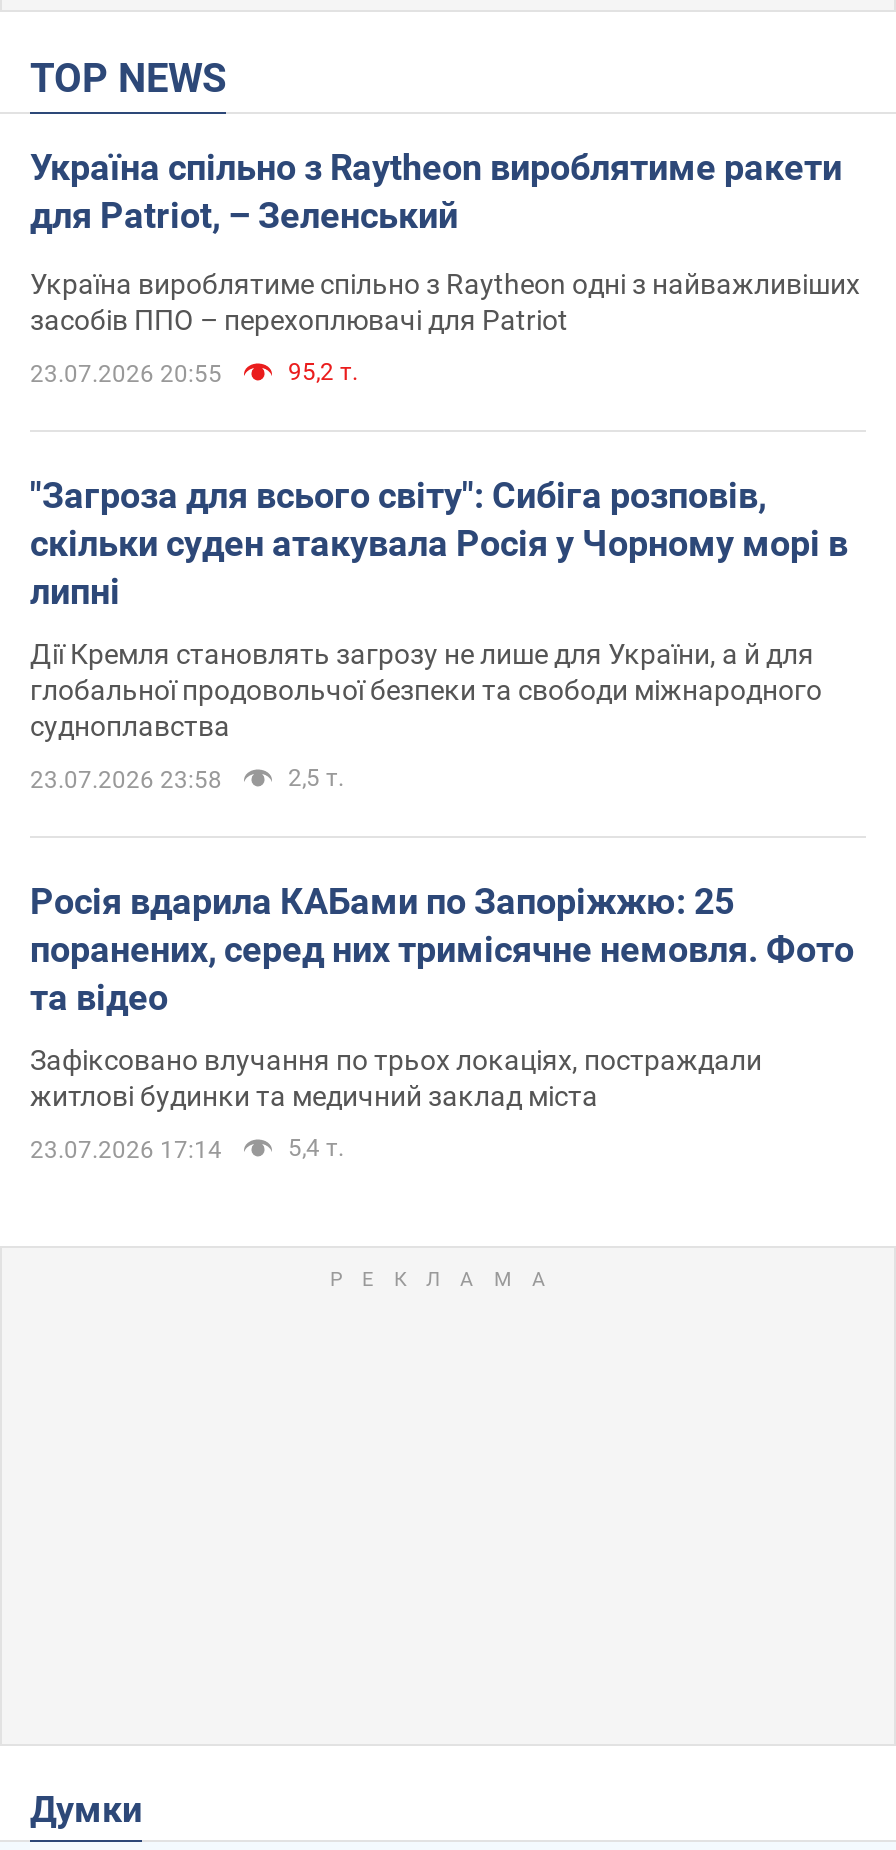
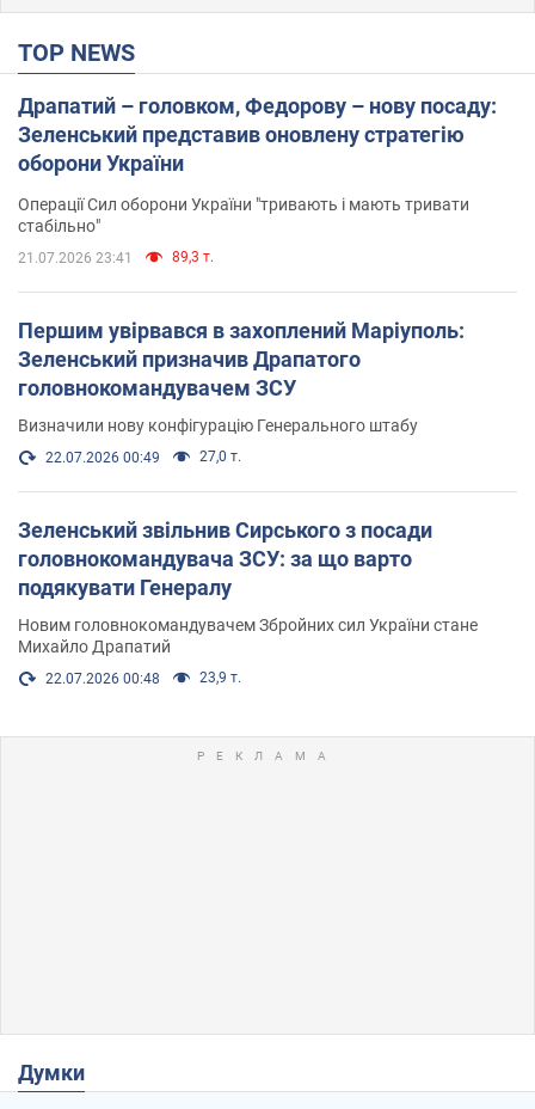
[30,145,842,235] Україна спільно з Raytheon вироблятиме ракети | для Patriot, – Зеленський -> [18,93,497,175] Драпатий – головком, Федорову – нову посаду: | Зеленський представив оновлену стратегію | оборони України
[30,267,860,335] Україна вироблятиме спільно з Raytheon одні з найважливіших | засобів ППО – перехоплювачі для Patriot -> [18,194,469,235] Операції Сил оборони України "тривають і мають тривати | стабільно"
[30,357,358,387] 23.07.2026 20:55 | 95,2 т. -> [18,248,214,266] 21.07.2026 23:41 | 89,3 т.
[30,473,848,611] "Загроза для всього світу": Сибіга розповів, | скільки суден атакувала Росія у Чорному морі в | липні -> [18,318,465,400] Першим увірвався в захоплений Маріуполь: | Зеленський призначив Драпатого | головнокомандувачем ЗСУ
[30,637,822,741] Дії Кремля становлять загрозу не лише для України, а й для | глобальної продовольчої безпеки та свободи міжнародного | судноплавства -> [18,416,418,435] Визначили нову конфігурацію Генерального штабу
[30,763,344,793] 23.07.2026 23:58 | 2,5 т. -> [45,448,241,466] 22.07.2026 00:49 | 27,0 т.
[30,879,854,1017] Росія вдарила КАБами по Запоріжжю: 25 | поранених, серед них тримісячне немовля. Фото | та відео -> [18,517,432,600] Зеленський звільнив Сирського з посади | головнокомандувача ЗСУ: за що варто | подякувати Генералу
[30,1043,762,1111] Зафіксовано влучання по трьох локаціях, постраждали | житлові будинки та медичний заклад міста -> [18,615,478,656] Новим головнокомандувачем Збройних сил України стане | Михайло Драпатий
[30,1133,344,1163] 23.07.2026 17:14 | 5,4 т. -> [45,669,241,687] 22.07.2026 00:48 | 23,9 т.

